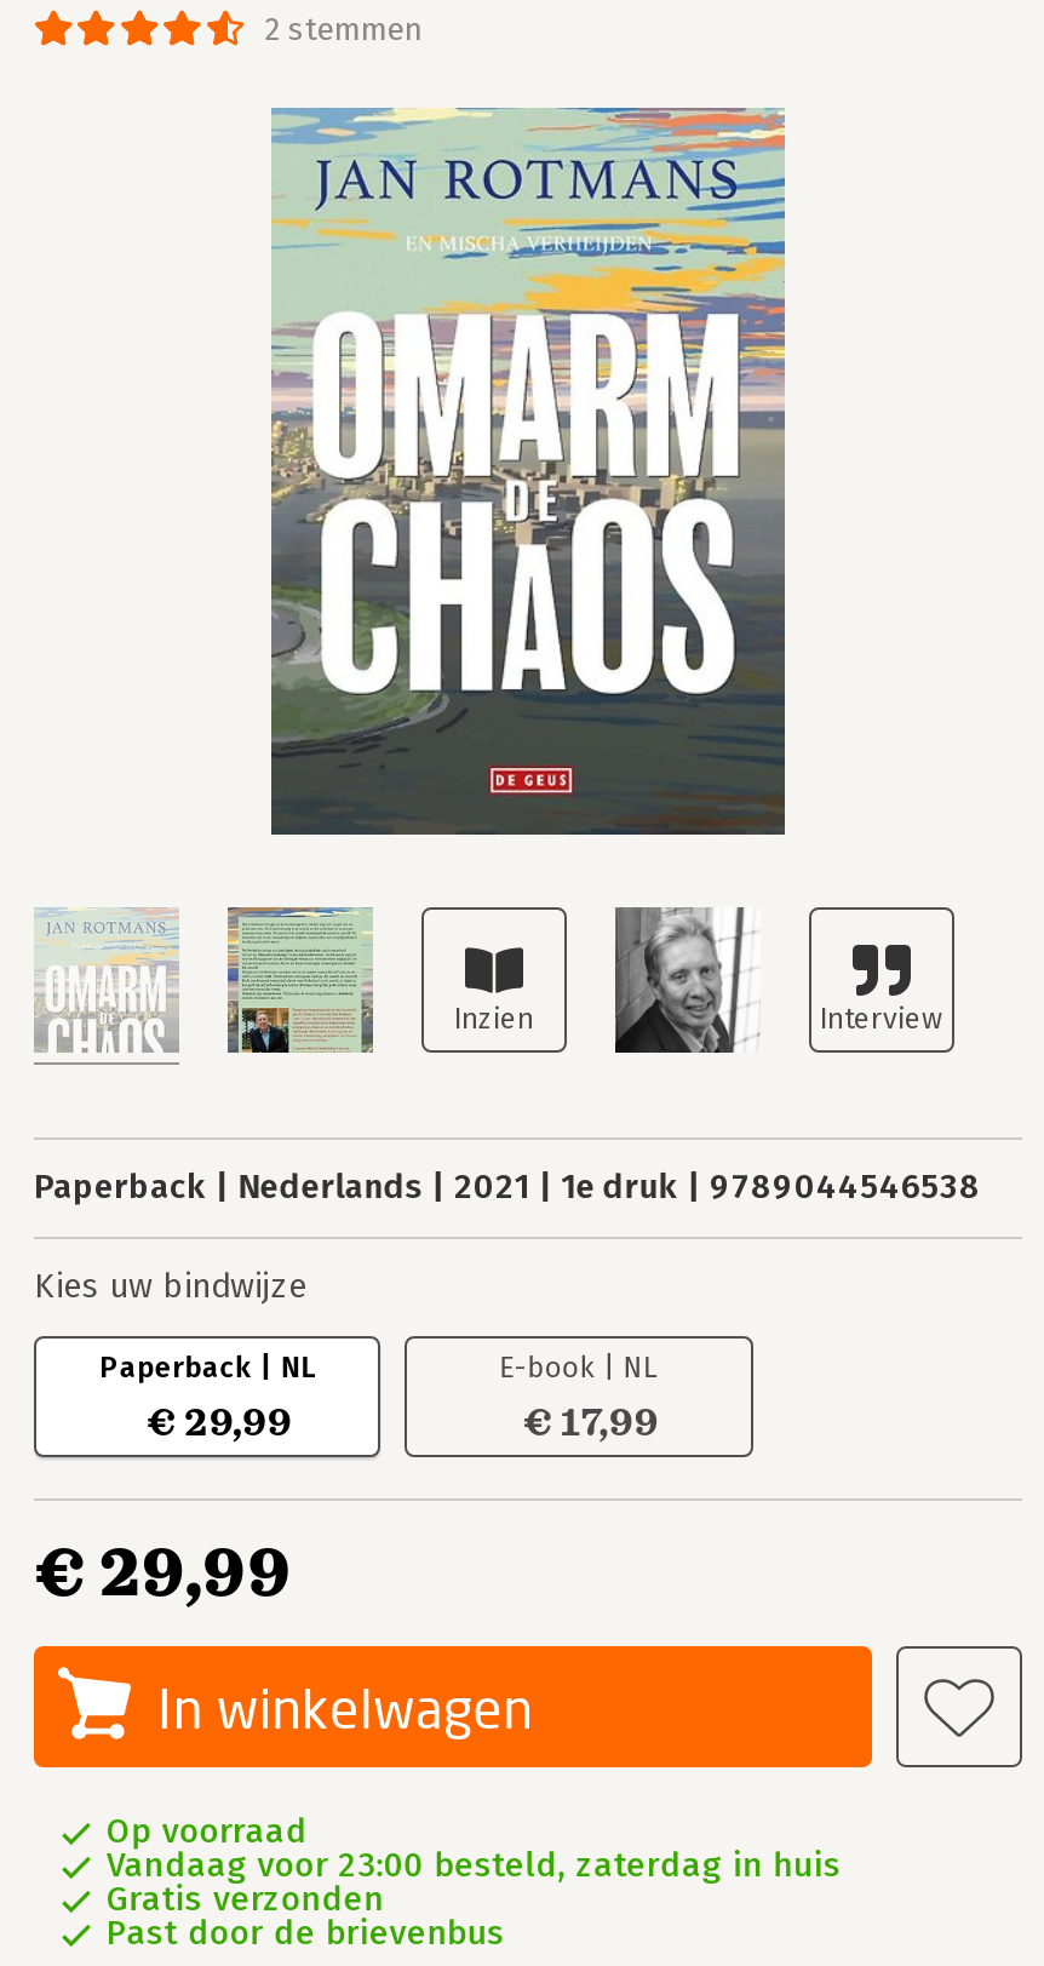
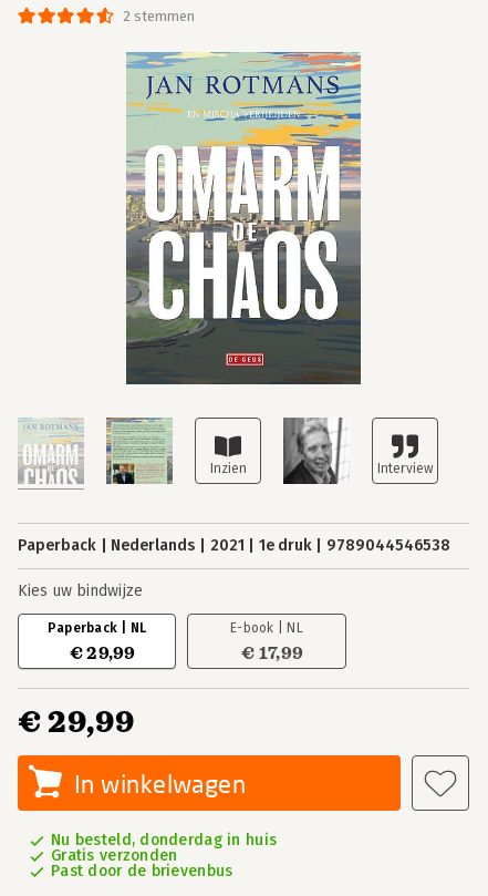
[107,1811,841,1886] Op voorraad | Vandaag voor 23:00 besteld, zaterdag in huis -> [51,831,277,849] Nu besteld, donderdag in huis

